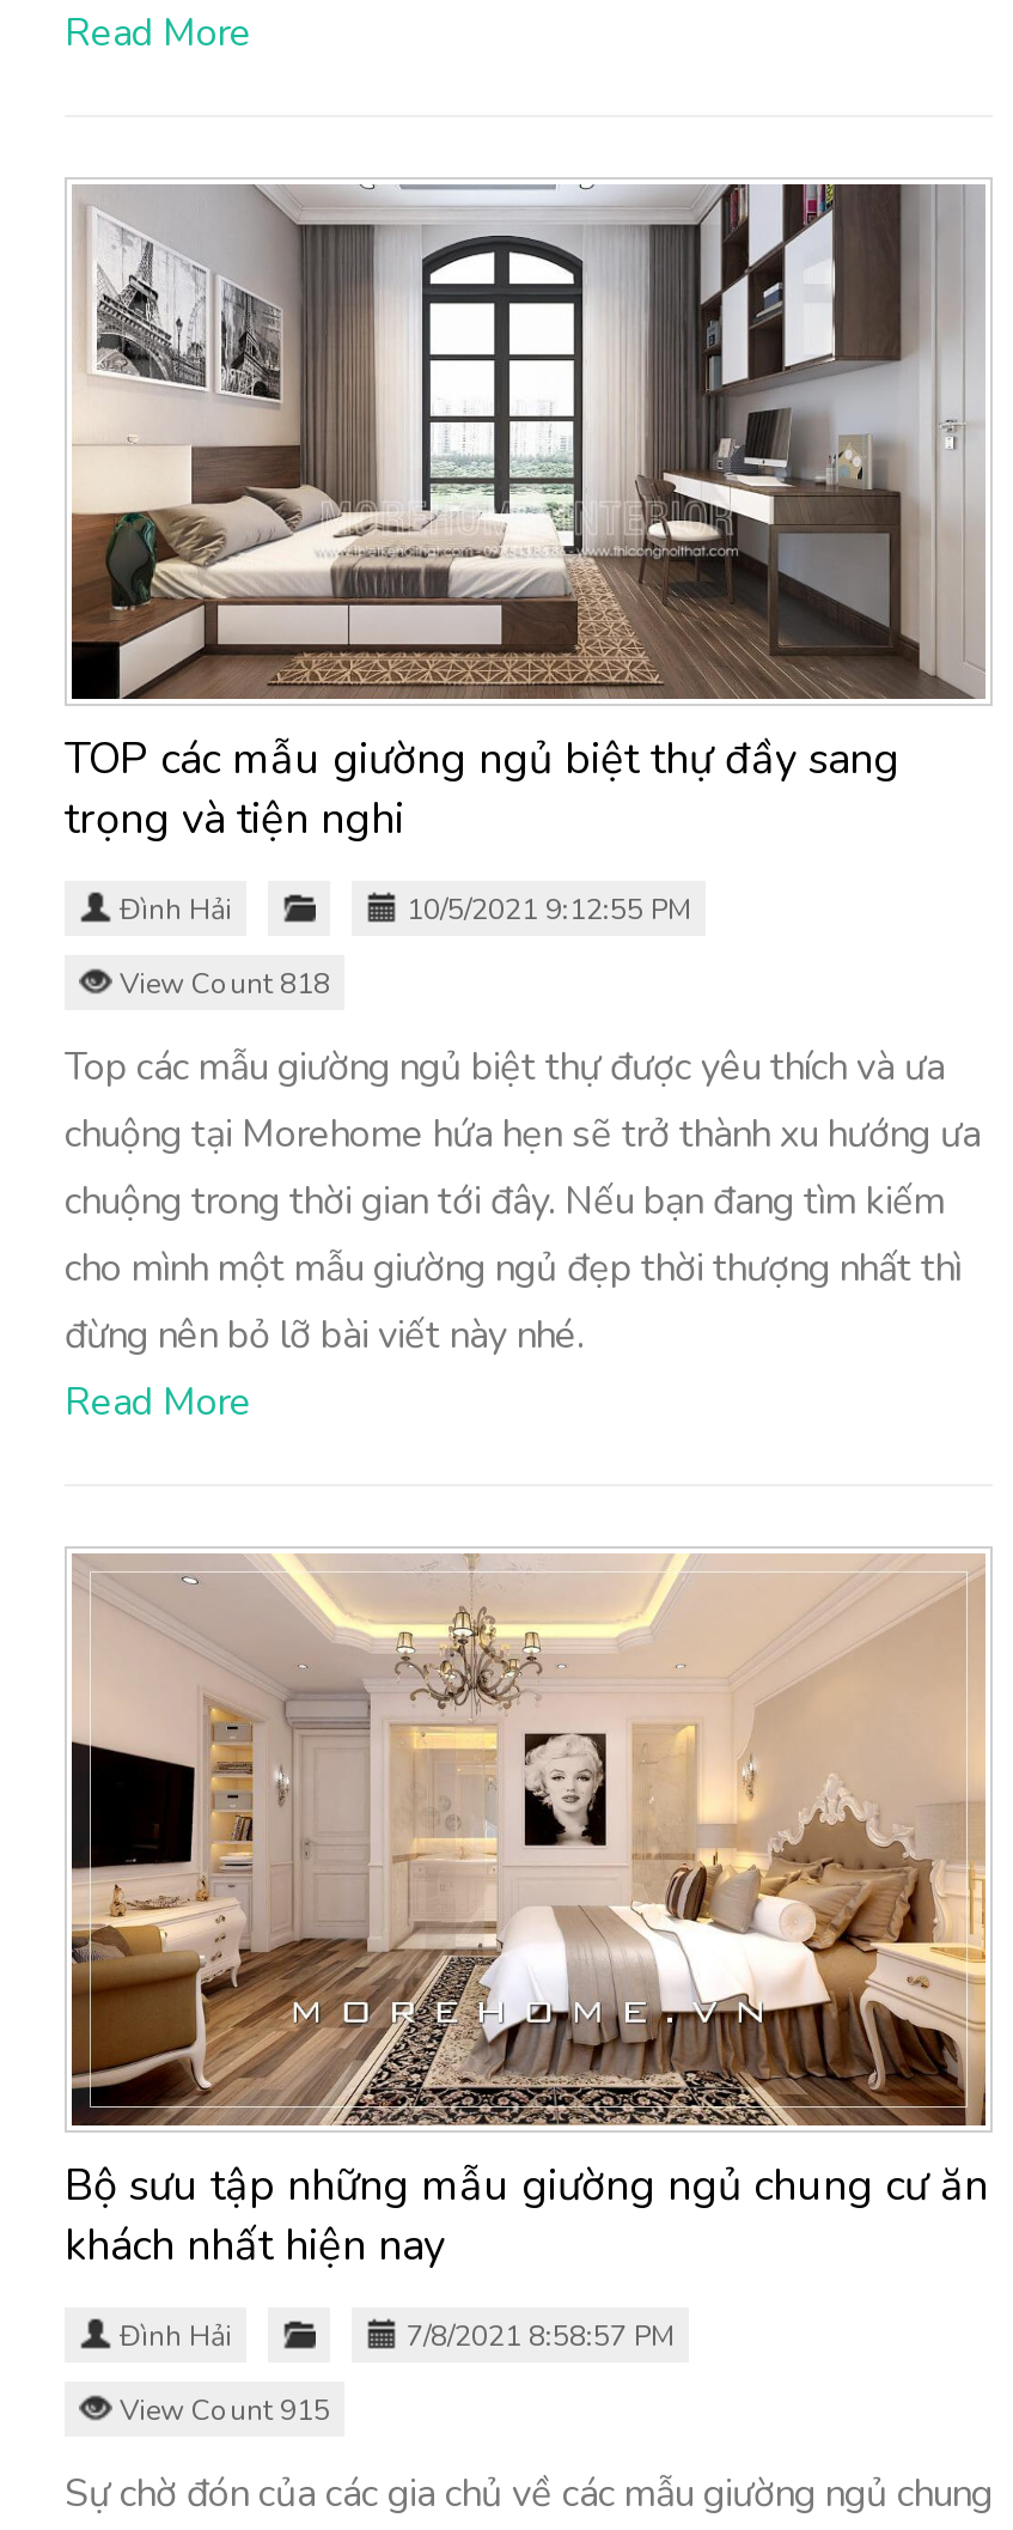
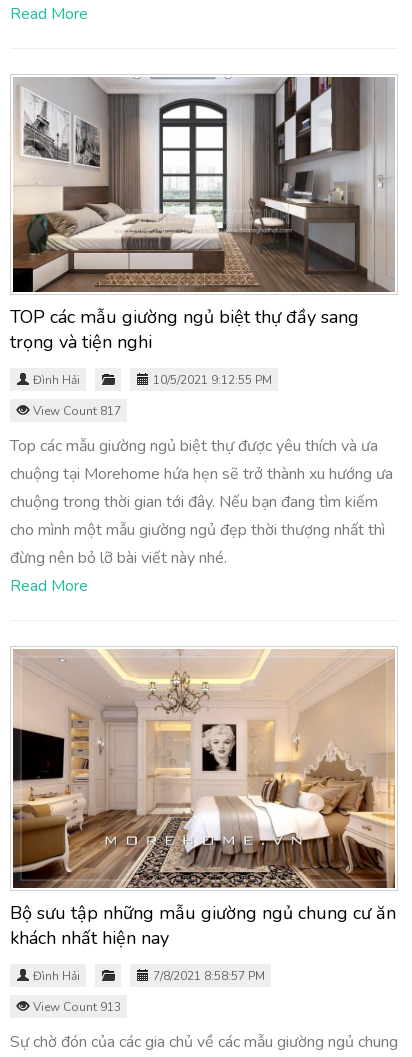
[112,965,330,1003] View Count 818 -> [30,403,121,419] View Count 817
[112,2391,330,2430] View Count 915 -> [30,999,121,1015] View Count 913

